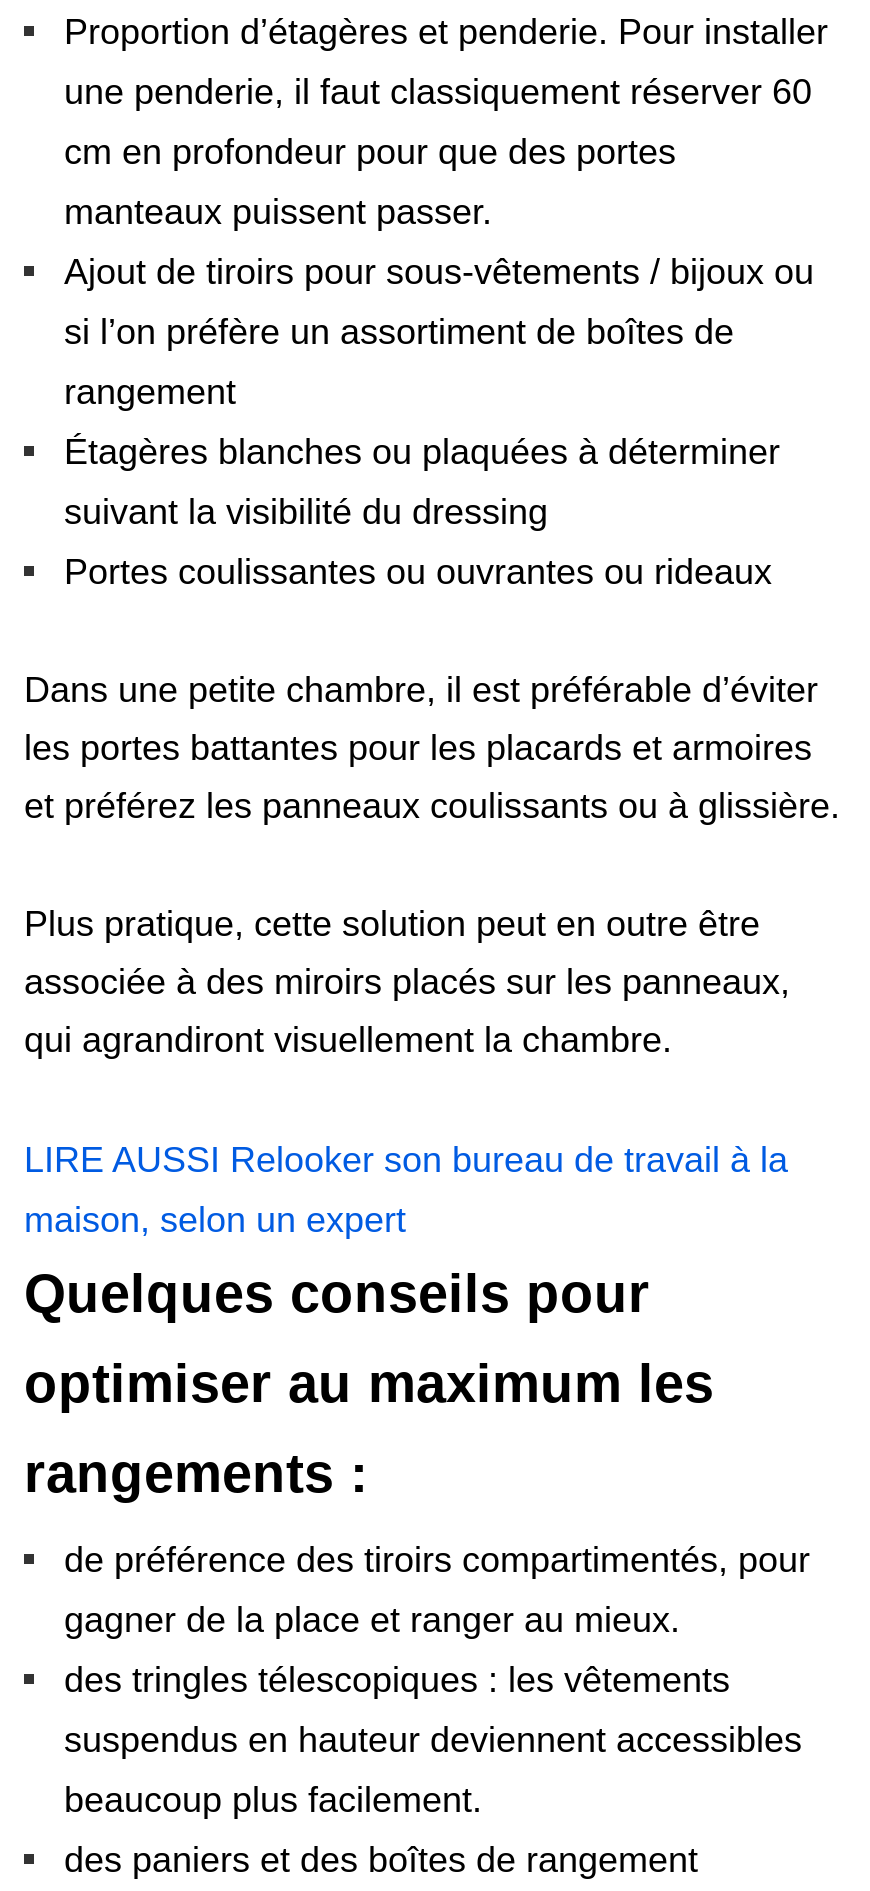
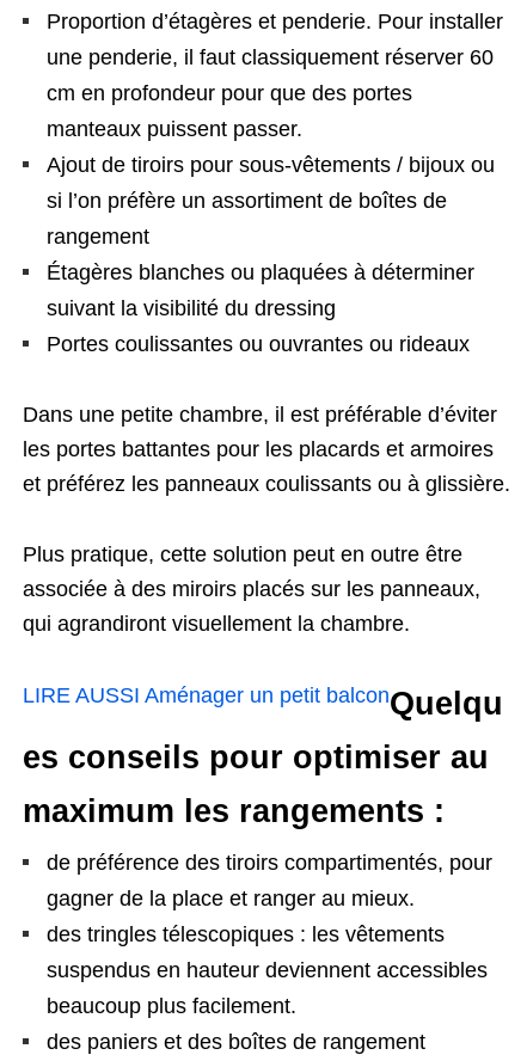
[24,1139,788,1503] LIRE AUSSI Relooker son bureau de travail à la | maison, selon un expert | Quelques conseils pour | optimiser au maximum les | rangements : -> [23,683,503,829] LIRE AUSSI Aménager un petit balconQuelqu | es conseils pour optimiser au | maximum les rangements :

